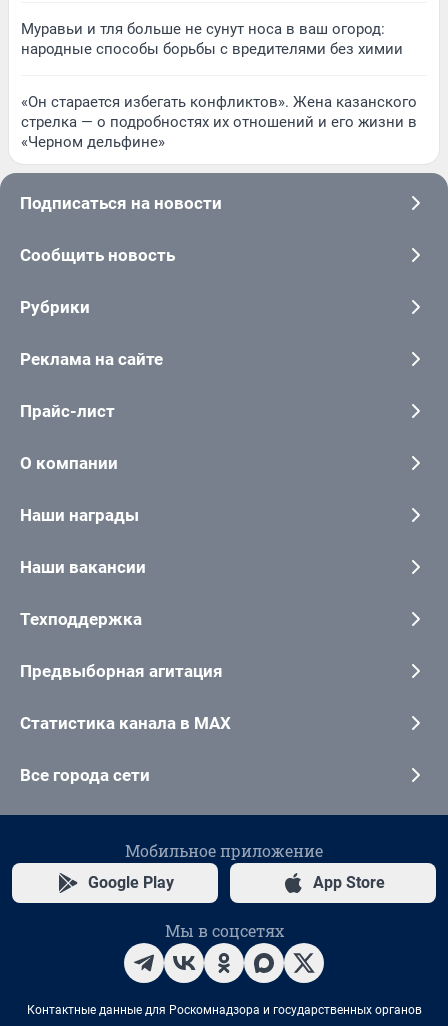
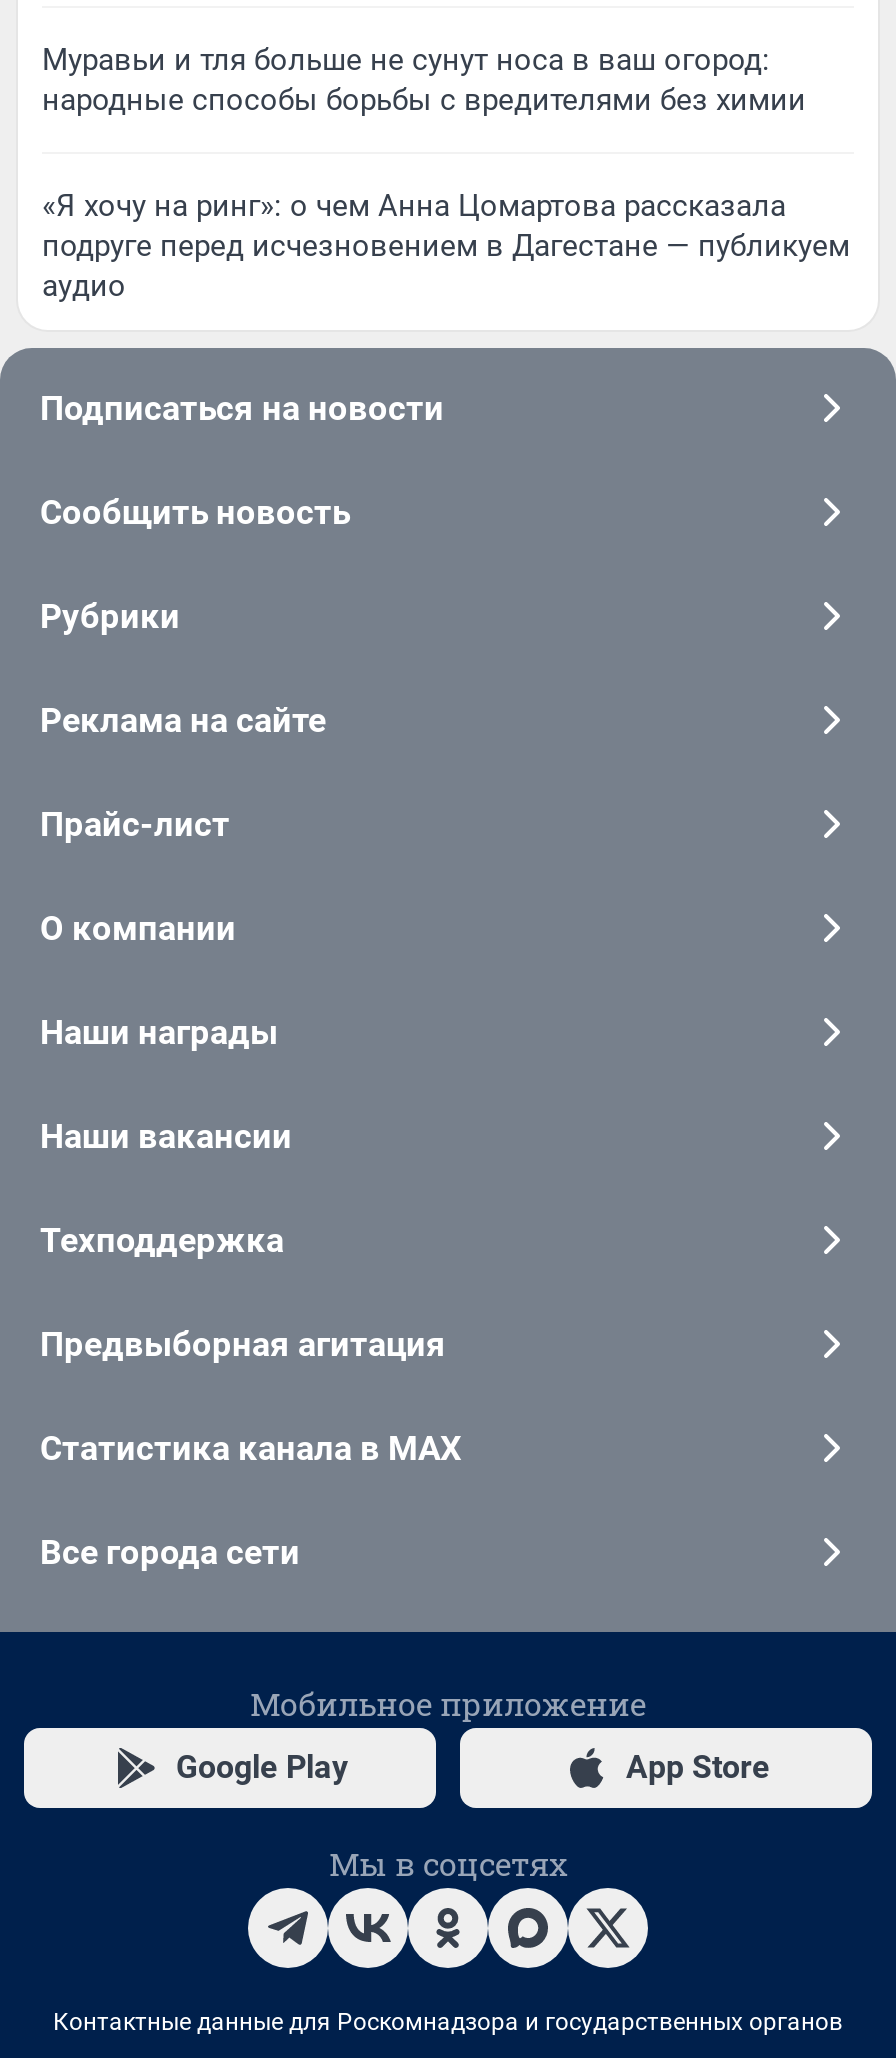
[21,93,417,151] «Он старается избегать конфликтов». Жена казанского | стрелка — о подробностях их отношений и его жизни в | «Черном дельфине» -> [42,187,850,303] «Я хочу на ринг»: о чем Анна Цомартова рассказала | подруге перед исчезновением в Дагестане — публикуем | аудио

